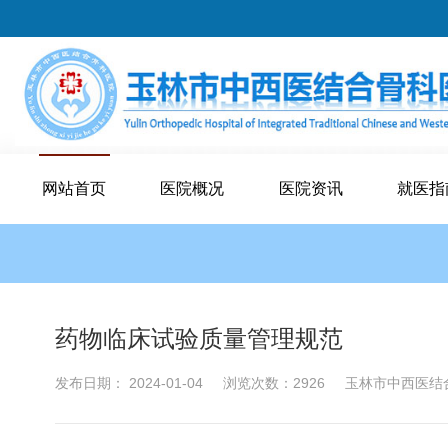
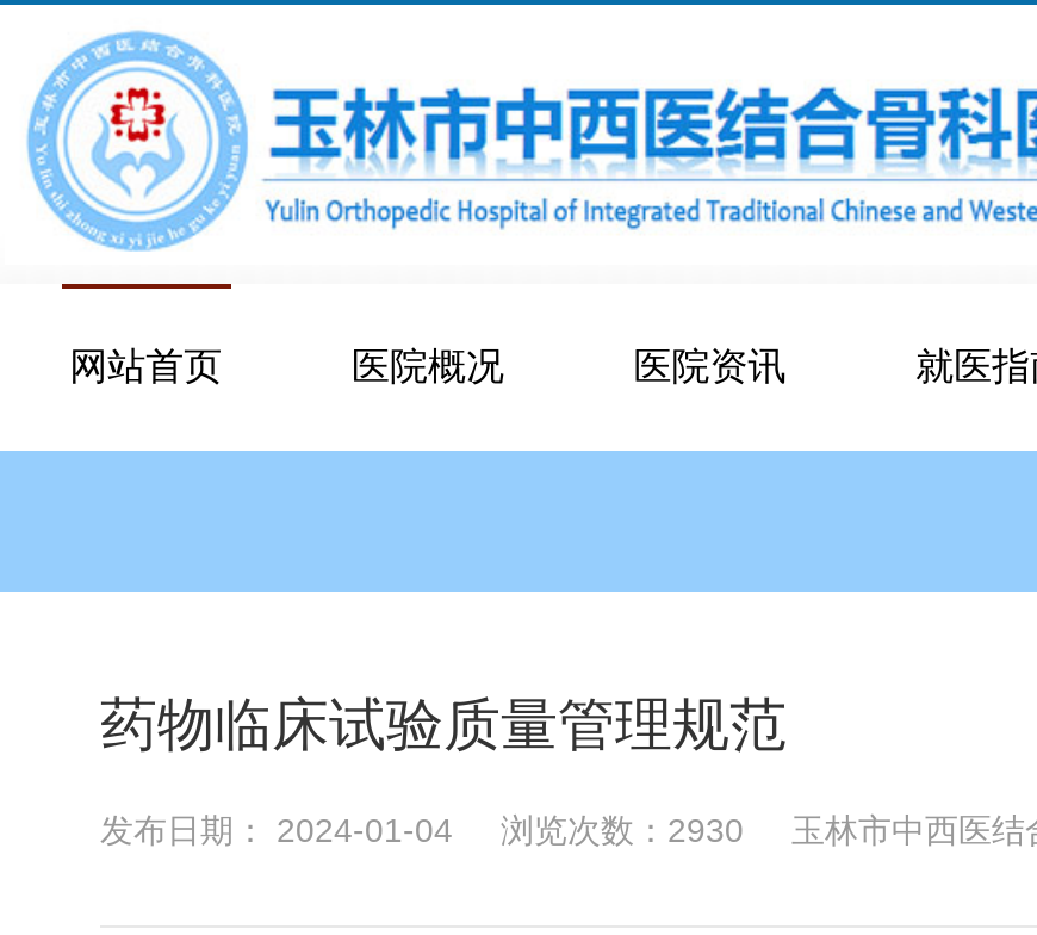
[223,375,325,391] 浏览次数：2926 -> [501,811,744,849] 浏览次数：2930

